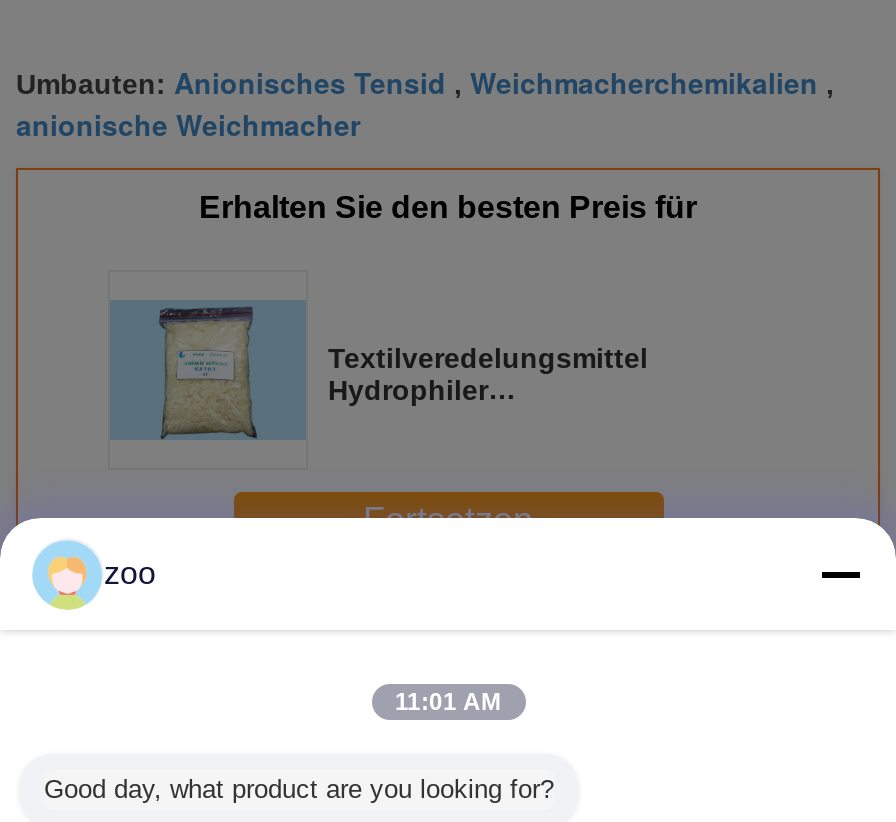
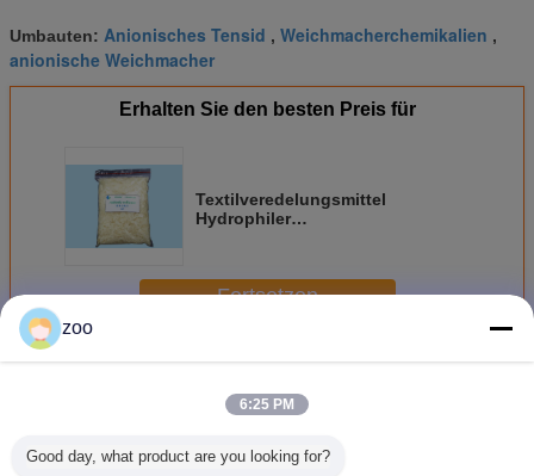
[395,688,501,716] 11:01 AM -> [240,396,294,413] 6:25 PM

